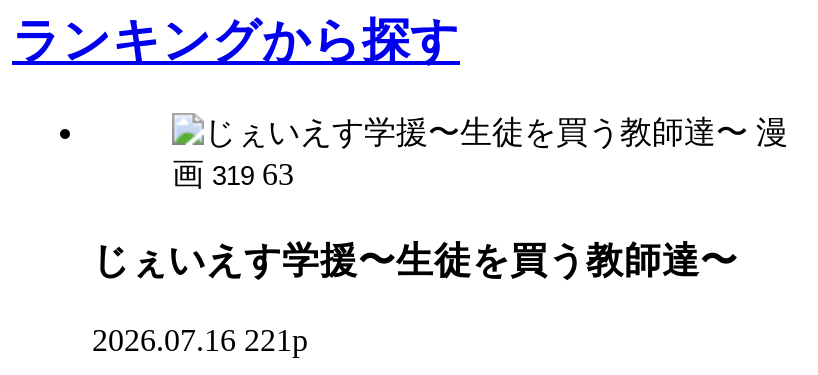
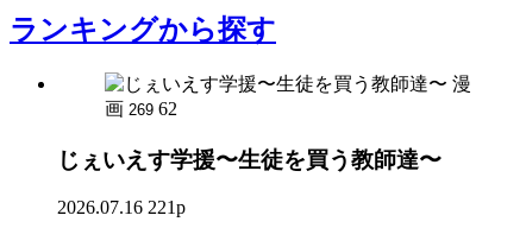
[172,157,294,191] 画 319 63 -> [105,99,177,119] 画 269 62

